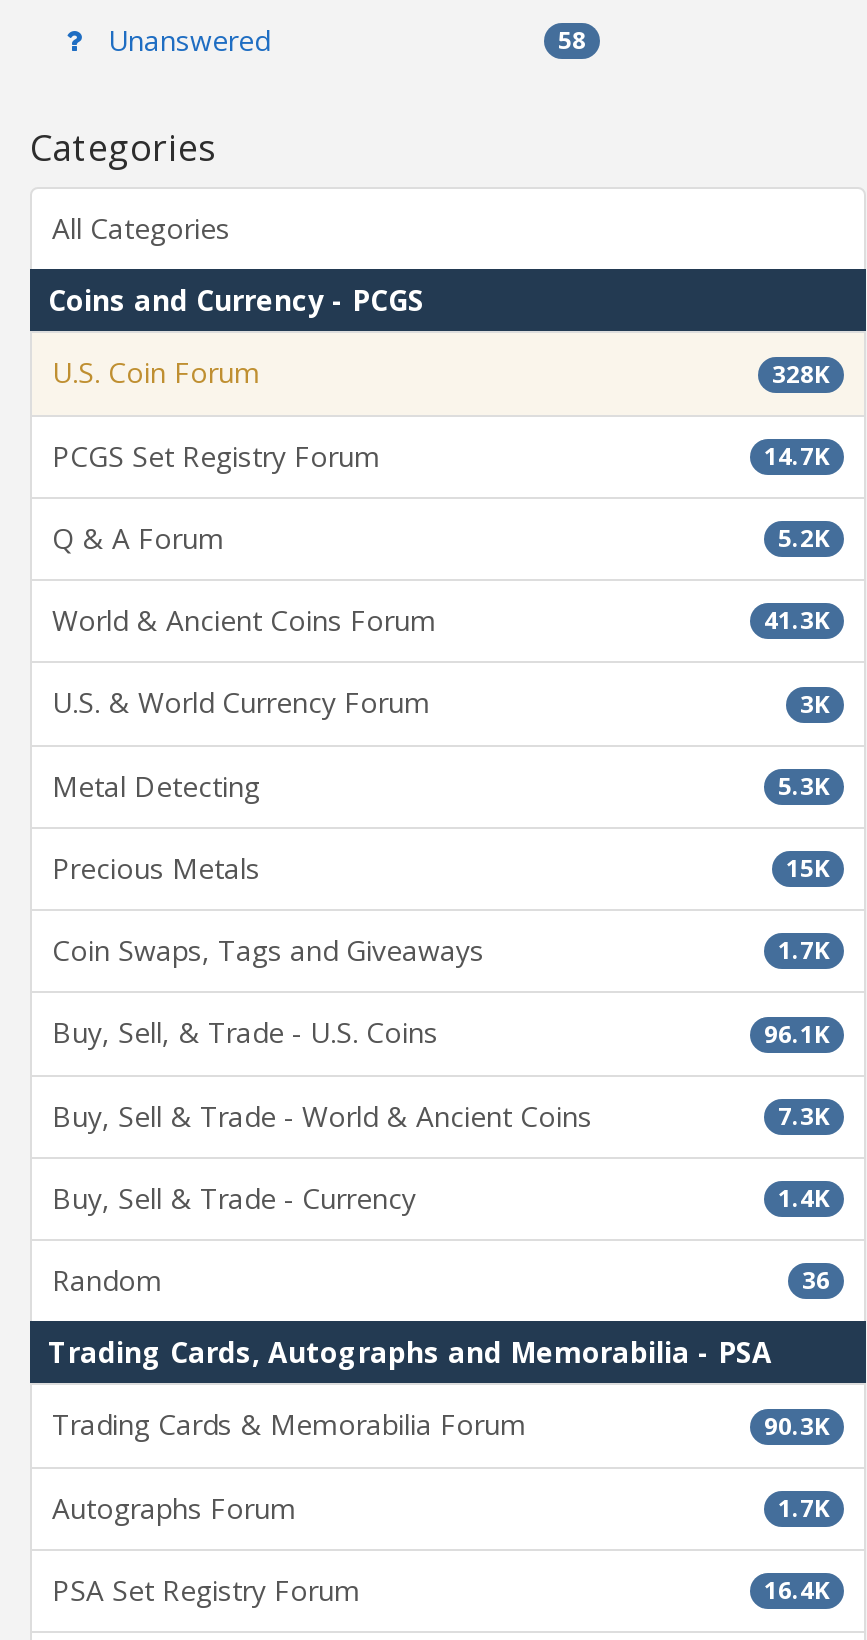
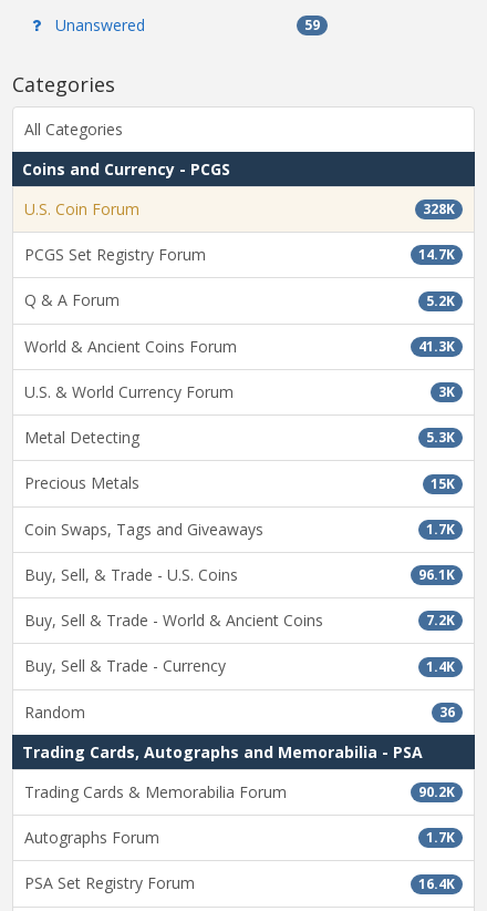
[558,24,586,58] 58 -> [304,15,320,34] 59
[778,1099,830,1133] 7.3K -> [426,611,455,630] 7.2K
[764,1408,830,1442] 90.3K -> [418,782,455,801] 90.2K

